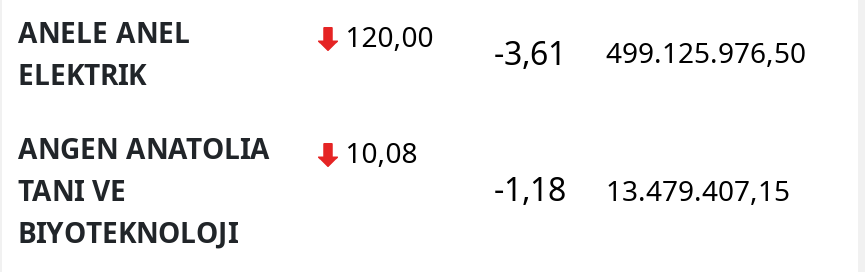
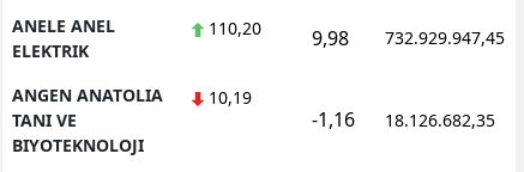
[346,17,434,55] 120,00 -> [208,17,261,39] 110,20
[494,31,566,75] -3,61 -> [312,25,349,51] 9,98
[606,33,806,71] 499.125.976,50 -> [385,26,505,49] 732.929.947,45
[18,129,418,171] ANGEN ANATOLIA 10,08 -> [12,84,252,109] ANGEN ANATOLIA 10,19
[494,167,566,211] -1,18 -> [312,106,355,133] -1,16
[606,171,790,209] 13.479.407,15 -> [385,109,495,131] 18.126.682,35

